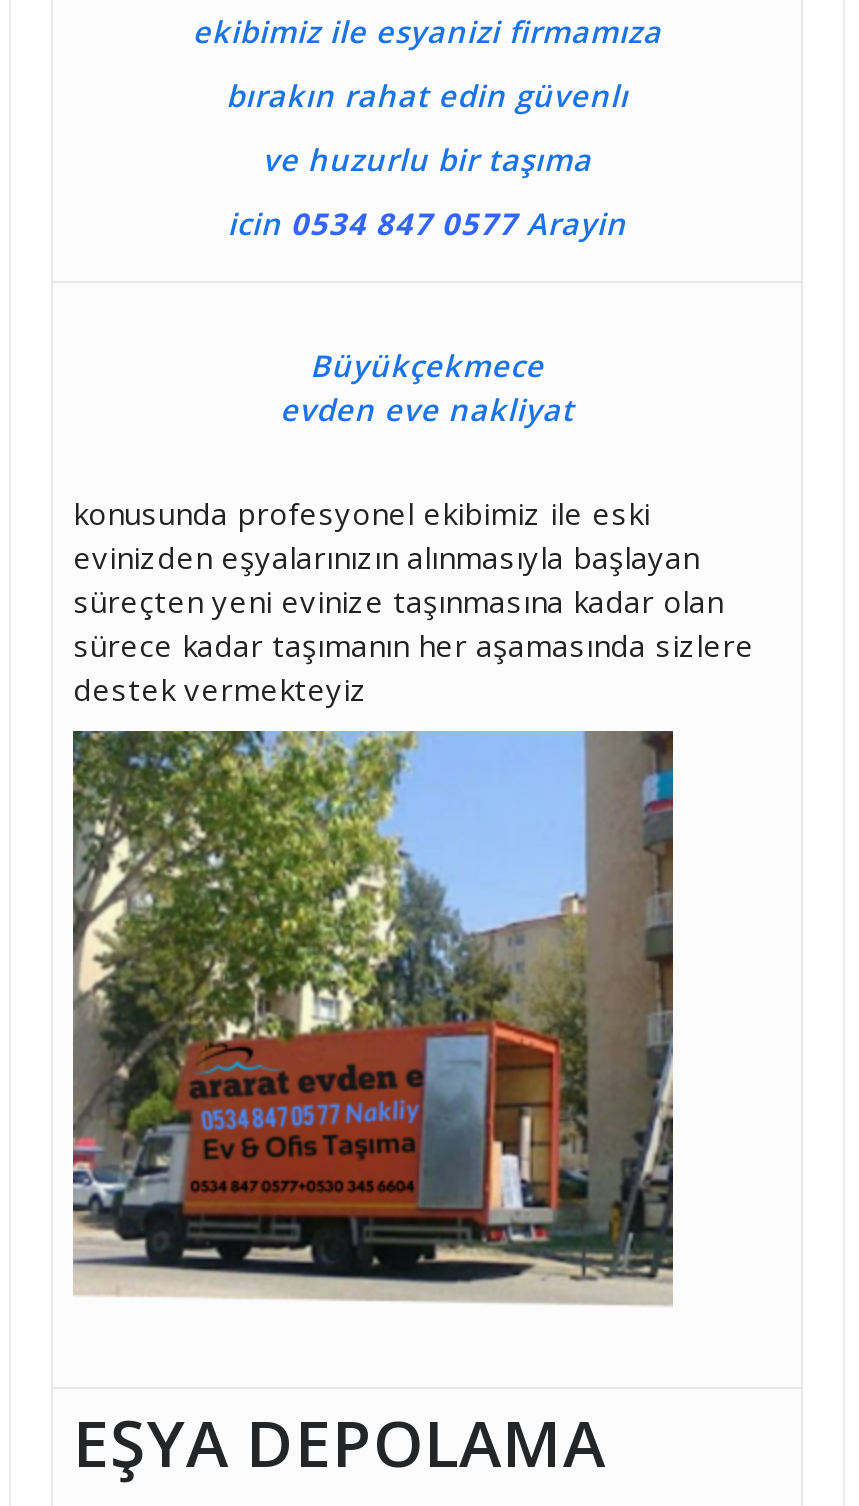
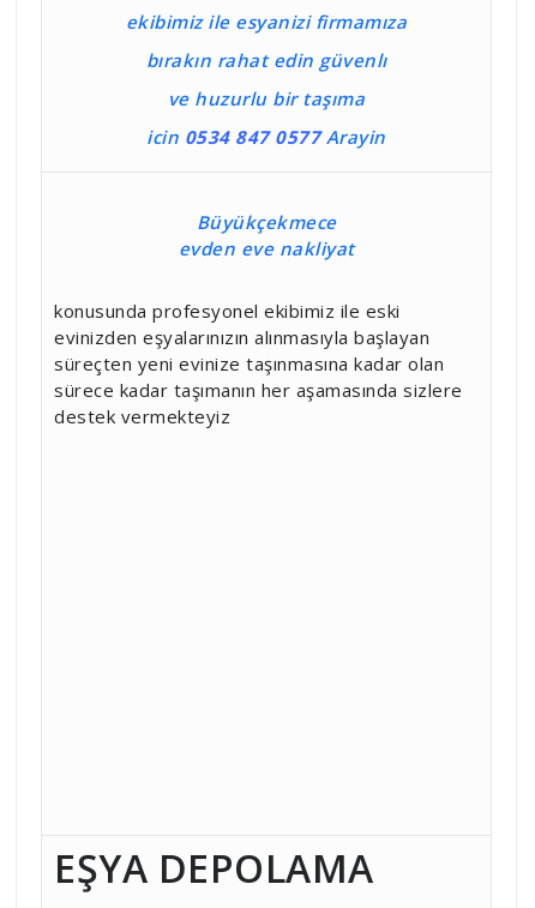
[71,729,675,1307] [image] -> none

